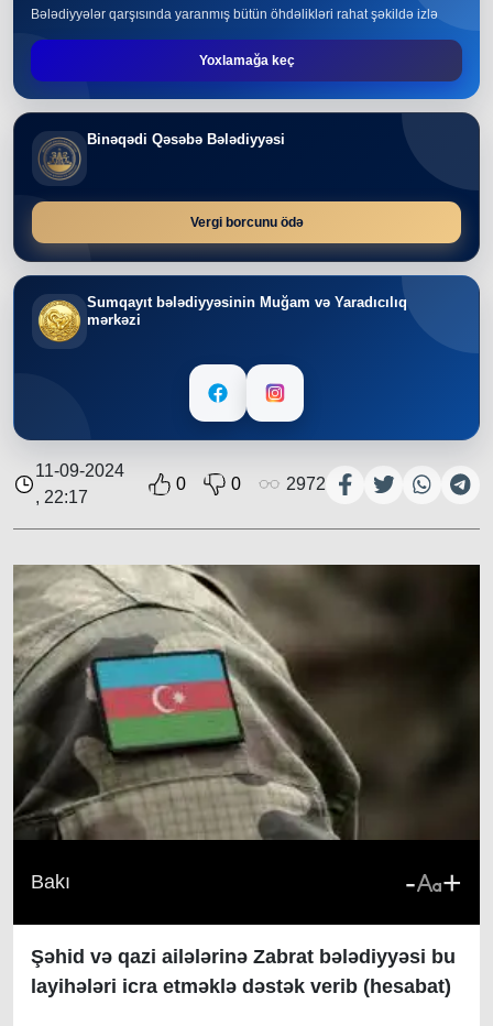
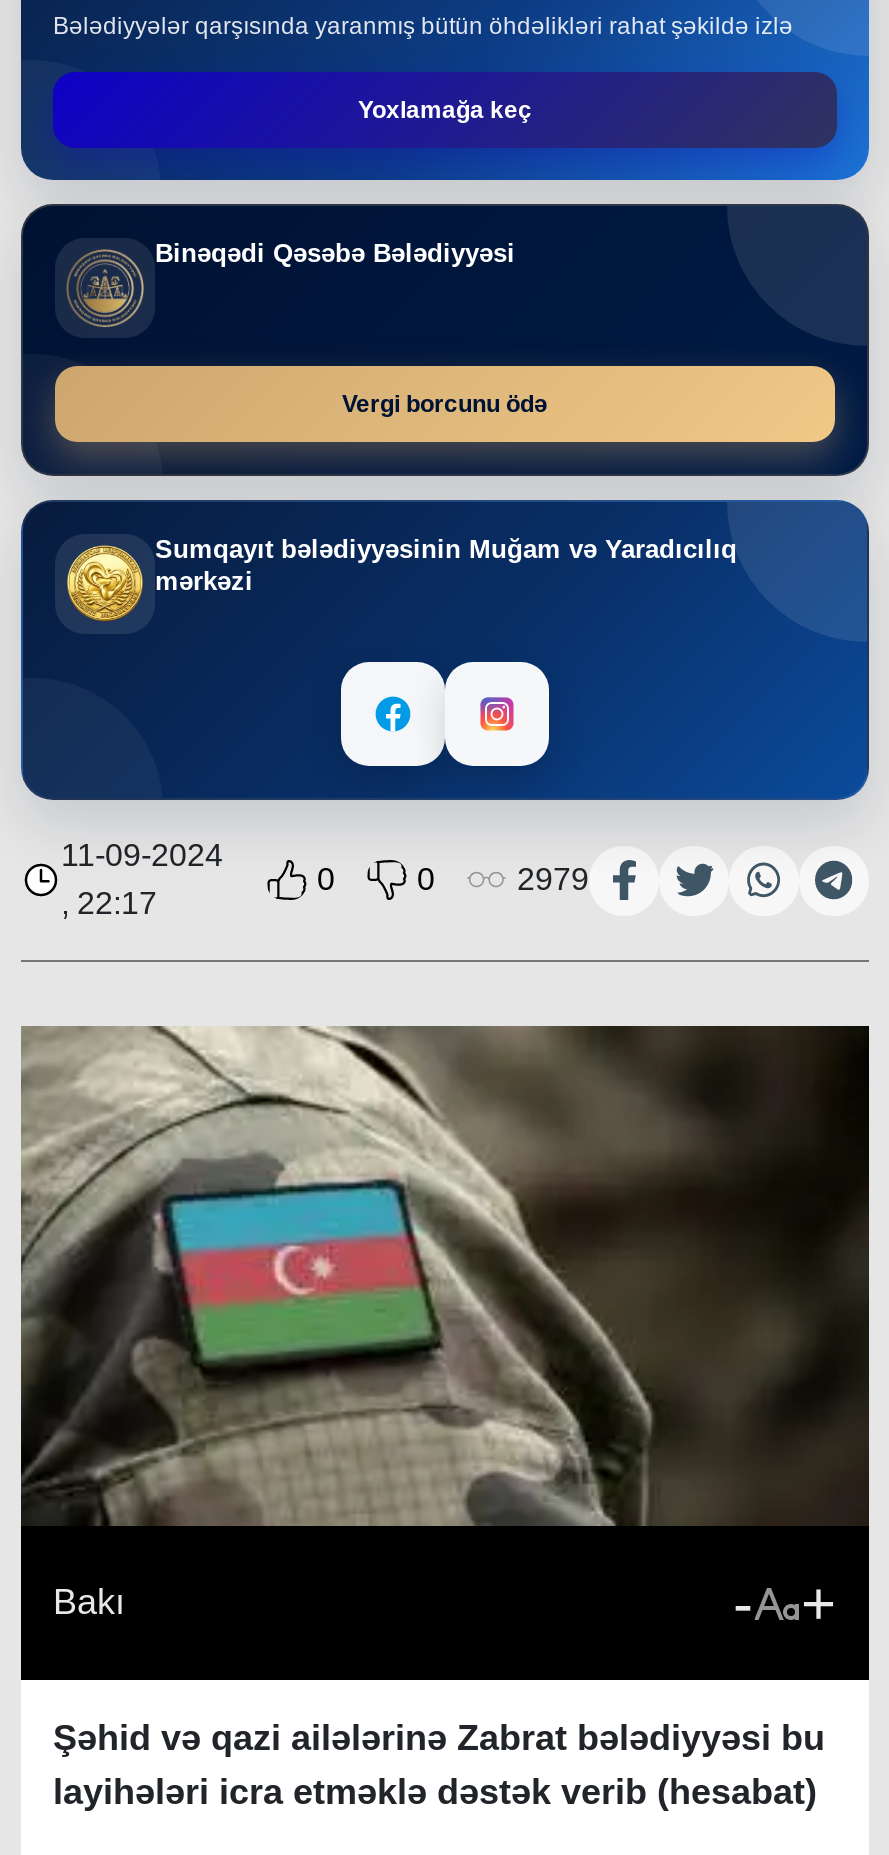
[286,474,326,493] 2972 -> [517,862,589,896] 2979

